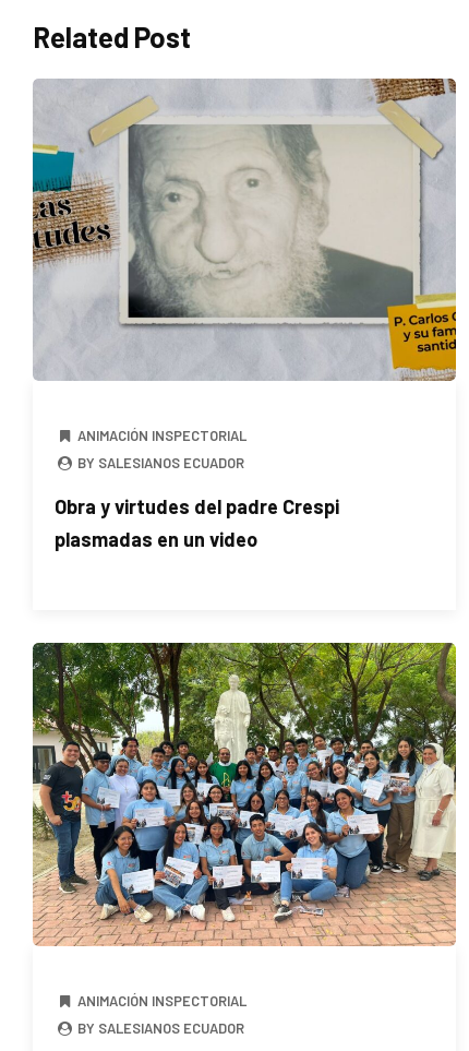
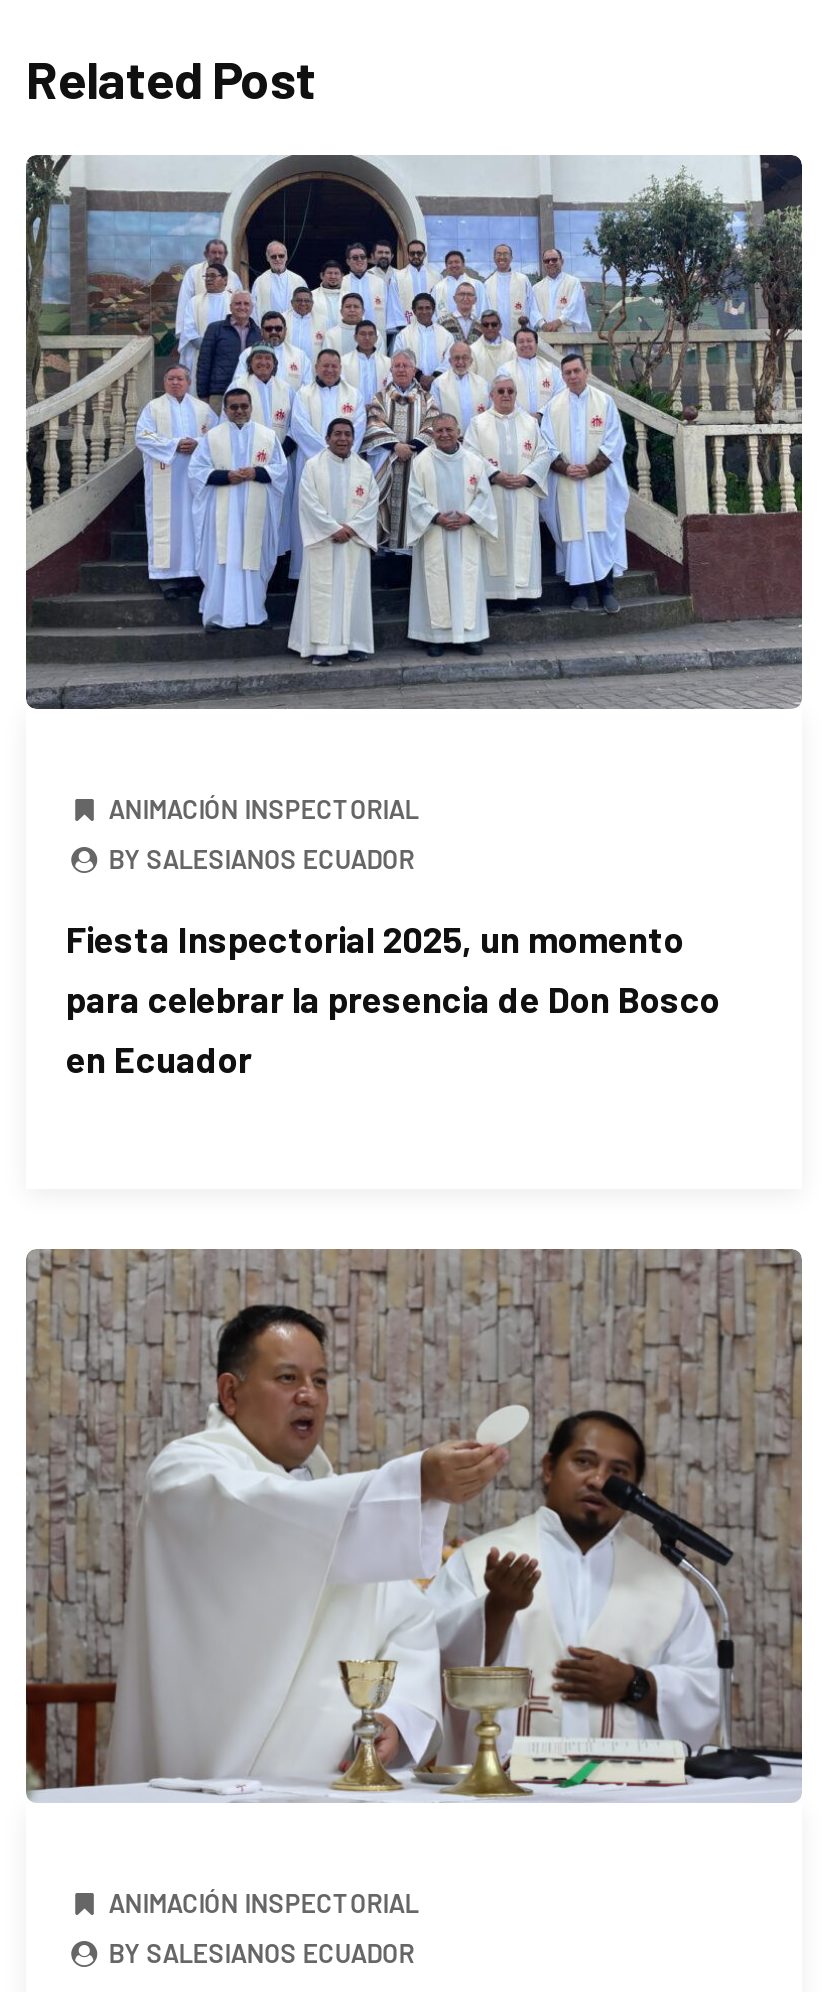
[32,77,457,381] [image] -> [24,154,804,710] [image]
[55,495,339,552] Obra y virtudes del padre Crespi | plasmadas en un video -> [66,917,720,1081] Fiesta Inspectorial 2025, un momento | para celebrar la presencia de Don Bosco | en Ecuador
[33,642,457,947] [image] -> [24,1248,804,1804] [image]

